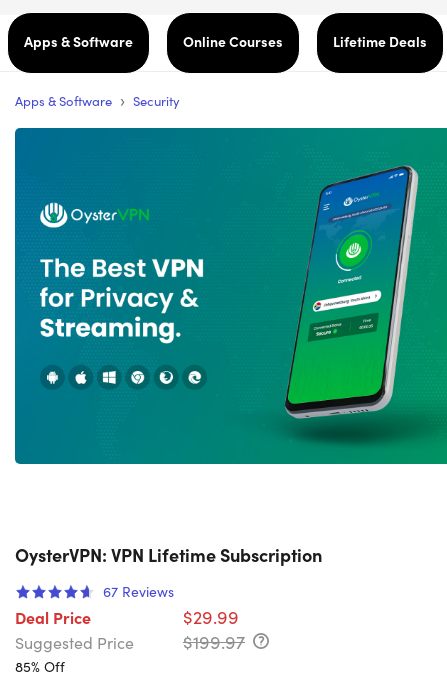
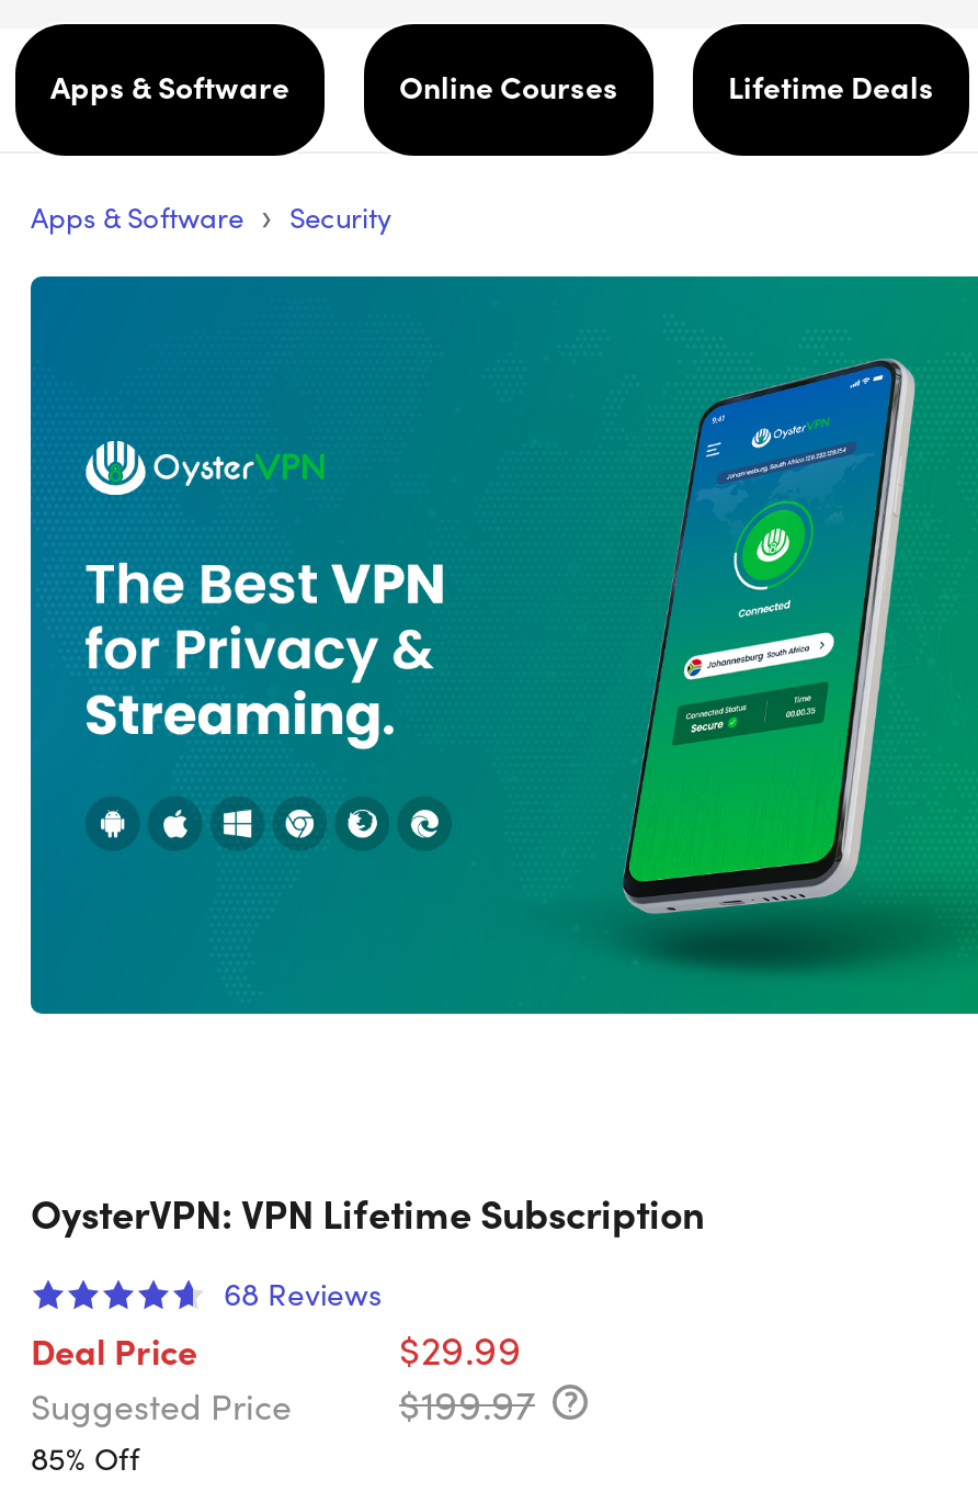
[103,581,174,601] 67 Reviews -> [224,1271,382,1315] 68 Reviews

